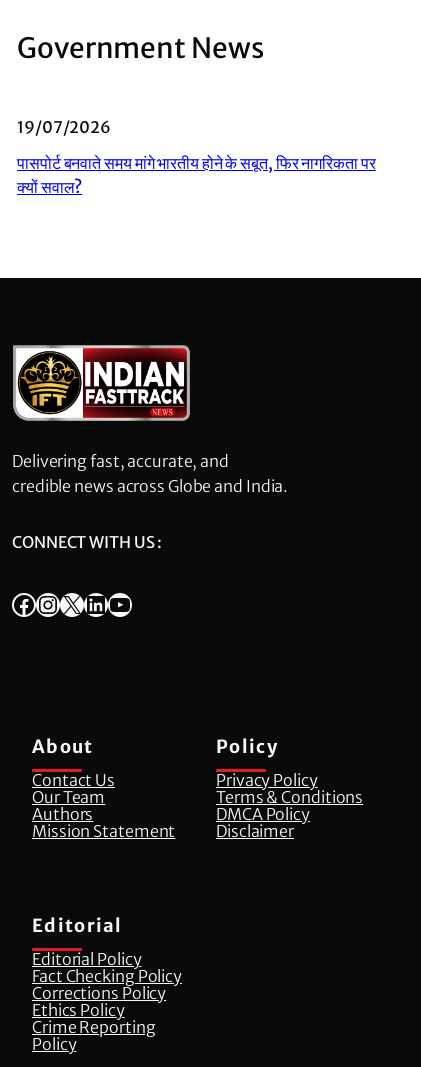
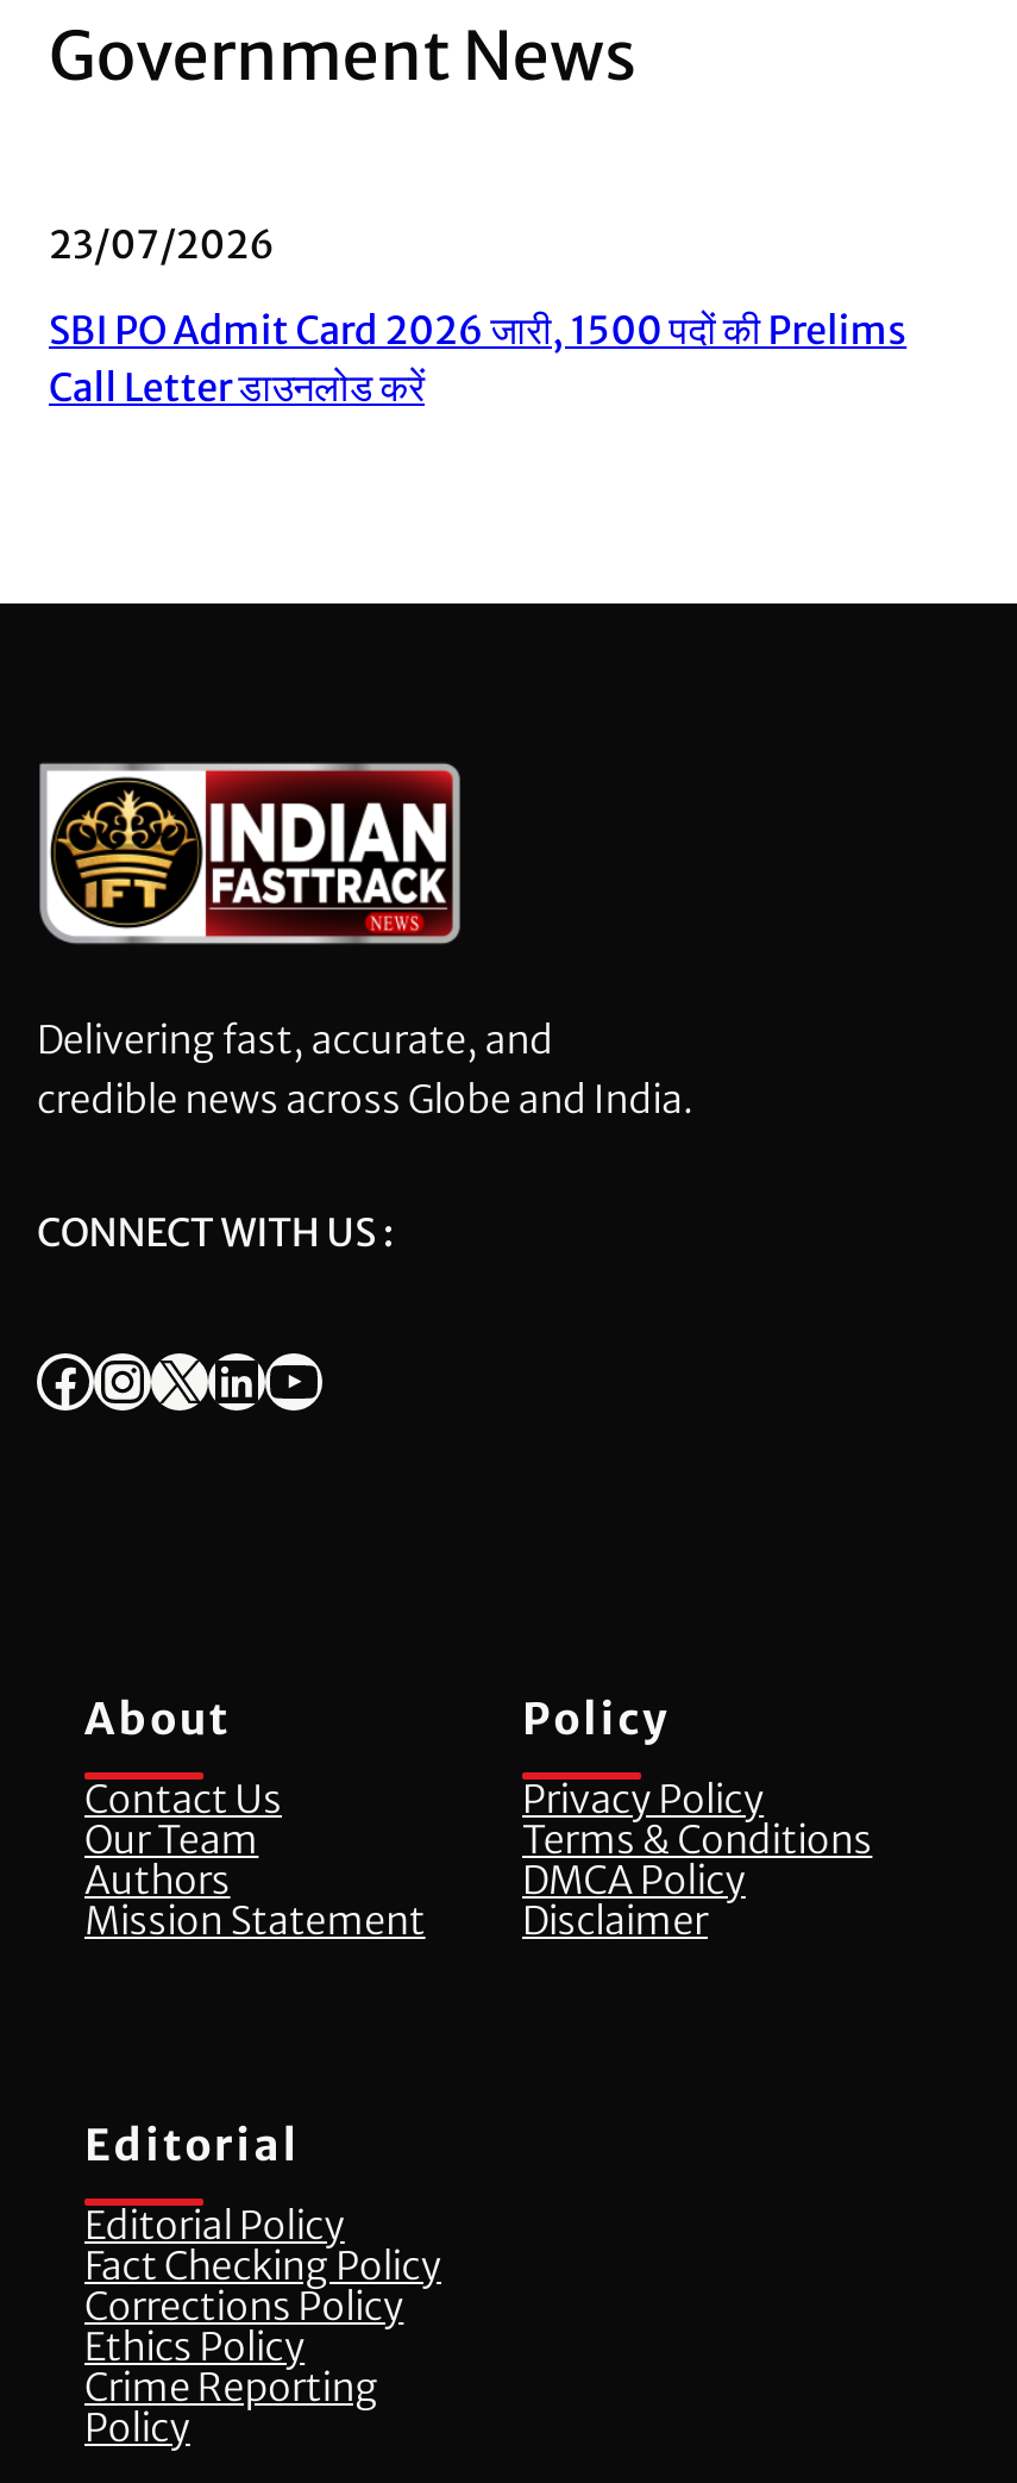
[17,117,111,137] 19/07/2026 -> [49,220,275,268] 23/07/2026
[17,153,376,197] पासपोर्ट बनवाते समय मांगे भारतीय होने के सबूत, फिर नागरिकता पर | क्यों सवाल? -> [49,306,907,411] SBI PO Admit Card 2026 जारी, 1500 पदों की Prelims | Call Letter डाउनलोड करें

